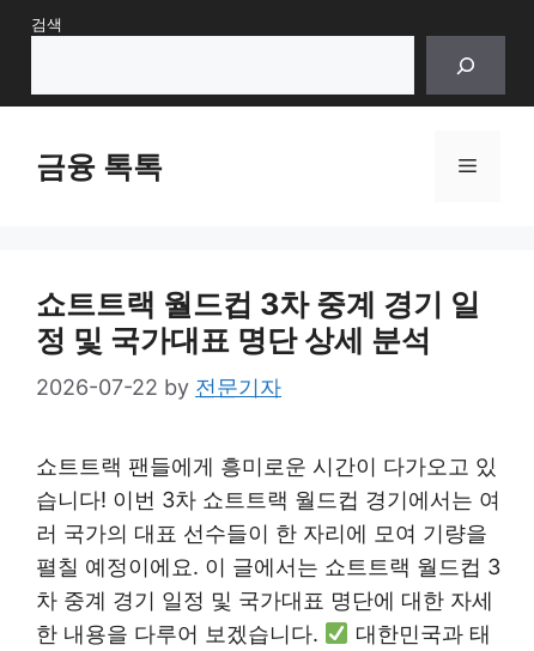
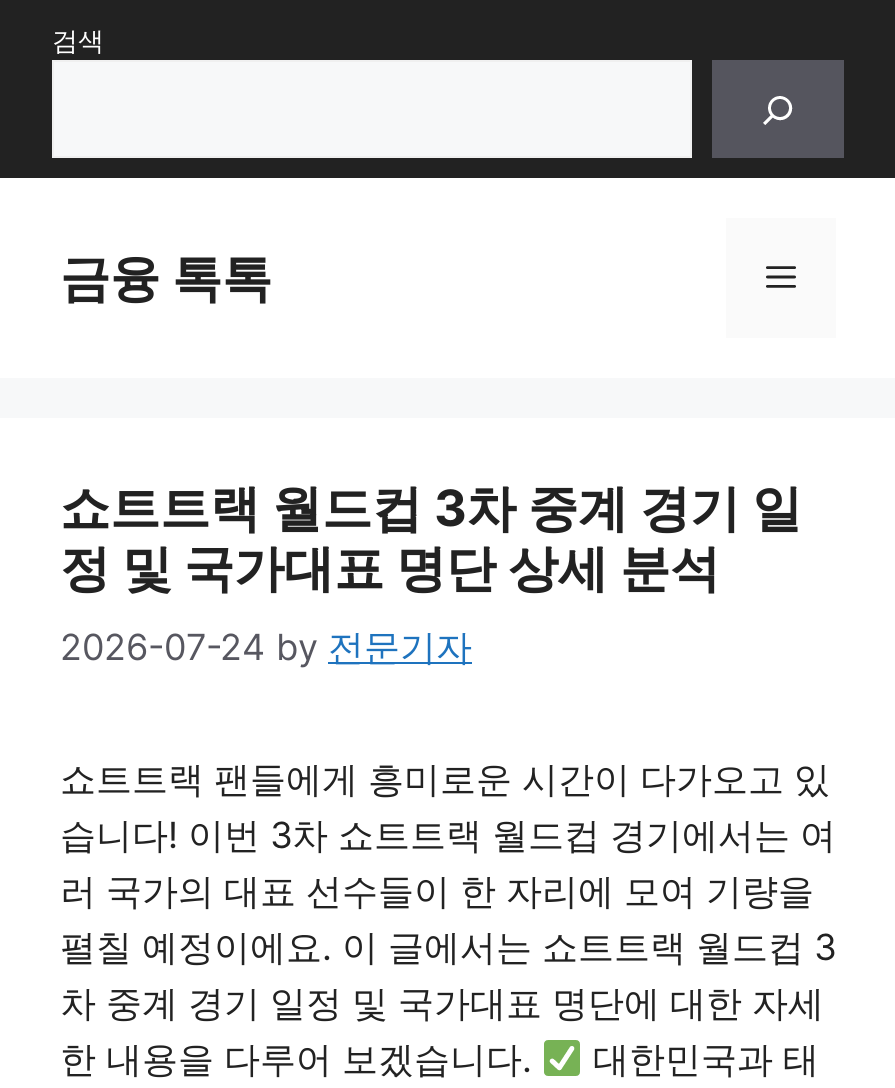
[36,375,281,400] 2026-07-22 by 전문기자 -> [60,626,472,668] 2026-07-24 by 전문기자

